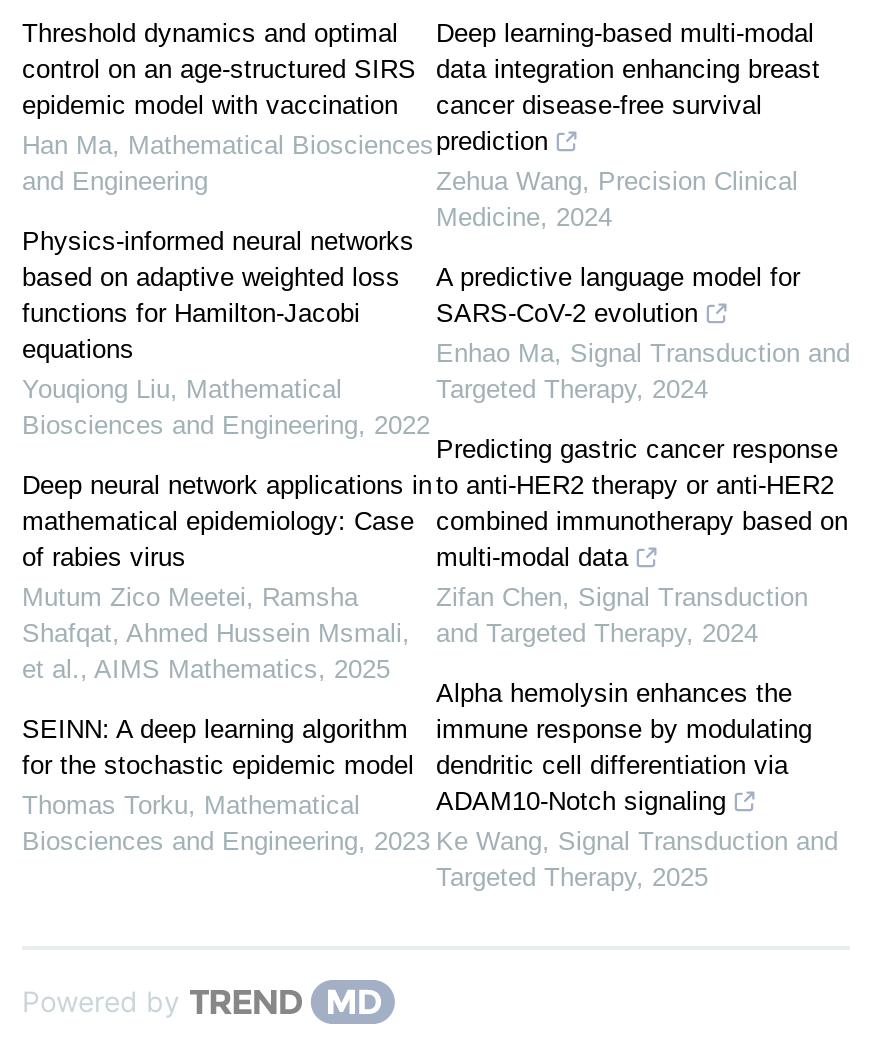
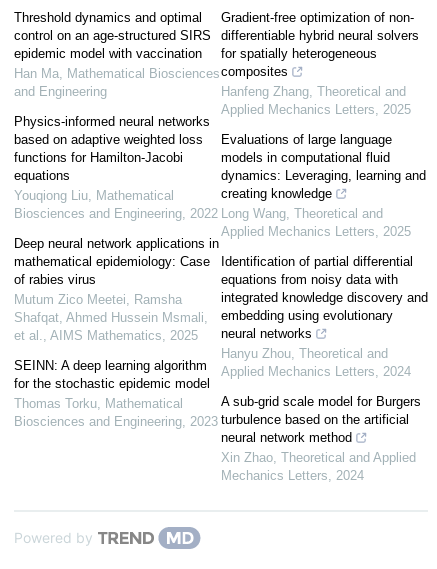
[436,18,820,232] Deep learning-based multi-modal | data integration enhancing breast | cancer disease-free survival | prediction | Zehua Wang, Precision Clinical | Medicine, 2024 -> [221,10,419,117] Gradient-free optimization of non- | differentiable hybrid neural solvers | for spatially heterogeneous | composites | Hanfeng Zhang, Theoretical and | Applied Mechanics Letters, 2025
[436,262,850,404] A predictive language model for | SARS-CoV-2 evolution | Enhao Ma, Signal Transduction and | Targeted Therapy, 2024 -> [221,132,426,239] Evaluations of large language | models in computational fluid | dynamics: Leveraging, learning and | creating knowledge | Long Wang, Theoretical and | Applied Mechanics Letters, 2025
[436,434,848,648] Predicting gastric cancer response | to anti-HER2 therapy or anti-HER2 | combined immunotherapy based on | multi-modal data | Zifan Chen, Signal Transduction | and Targeted Therapy, 2024 -> [221,254,428,379] Identification of partial differential | equations from noisy data with | integrated knowledge discovery and | embedding using evolutionary | neural networks | Hanyu Zhou, Theoretical and | Applied Mechanics Letters, 2024
[436,678,838,892] Alpha hemolysin enhances the | immune response by modulating | dendritic cell differentiation via | ADAM10-Notch signaling | Ke Wang, Signal Transduction and | Targeted Therapy, 2025 -> [221,394,421,483] A sub-grid scale model for Burgers | turbulence based on the artificial | neural network method | Xin Zhao, Theoretical and Applied | Mechanics Letters, 2024

